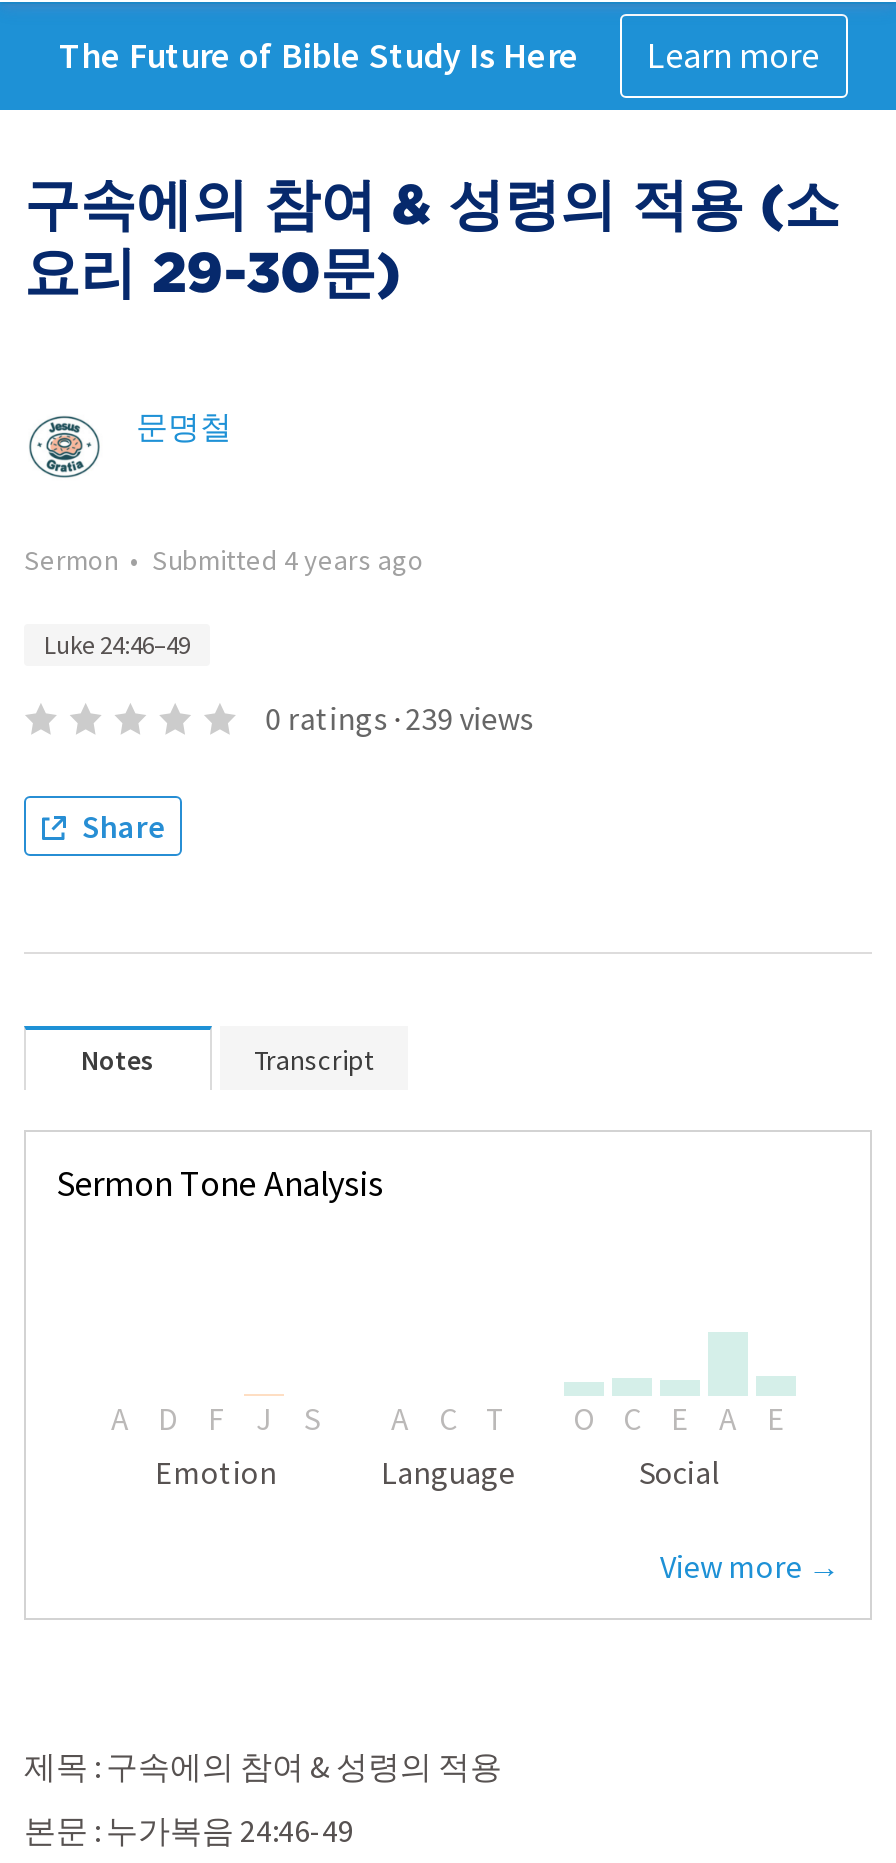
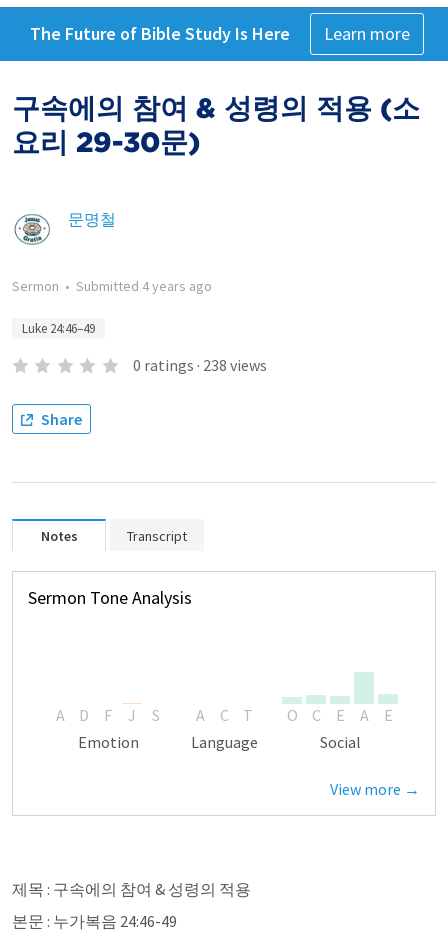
[265,698,533,738] 0 ratings · 239 views -> [133,355,267,375] 0 ratings · 238 views

